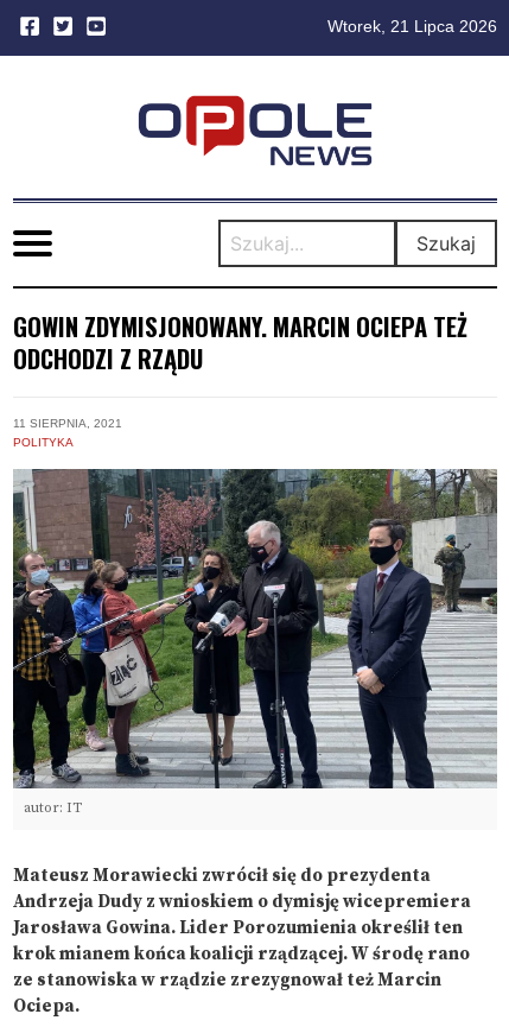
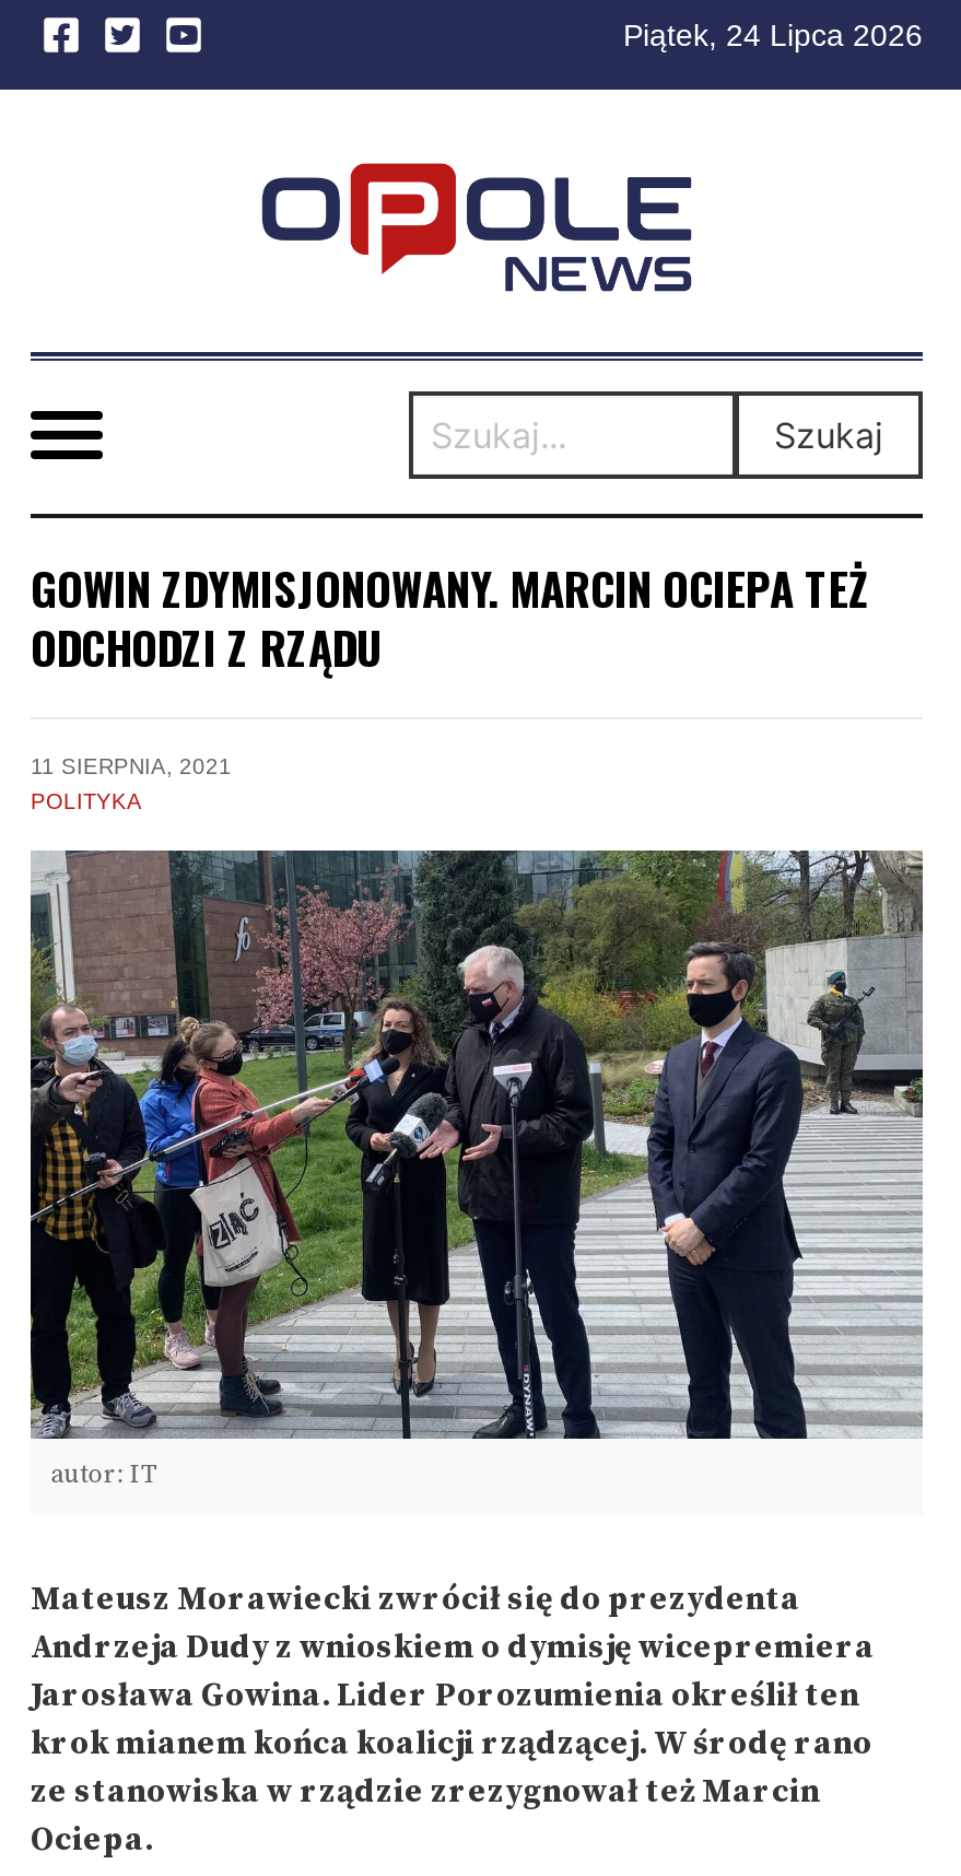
[327,17,497,36] Wtorek, 21 Lipca 2026 -> [623,17,923,52] Piątek, 24 Lipca 2026

